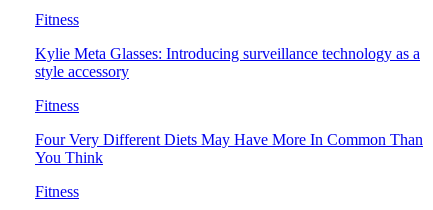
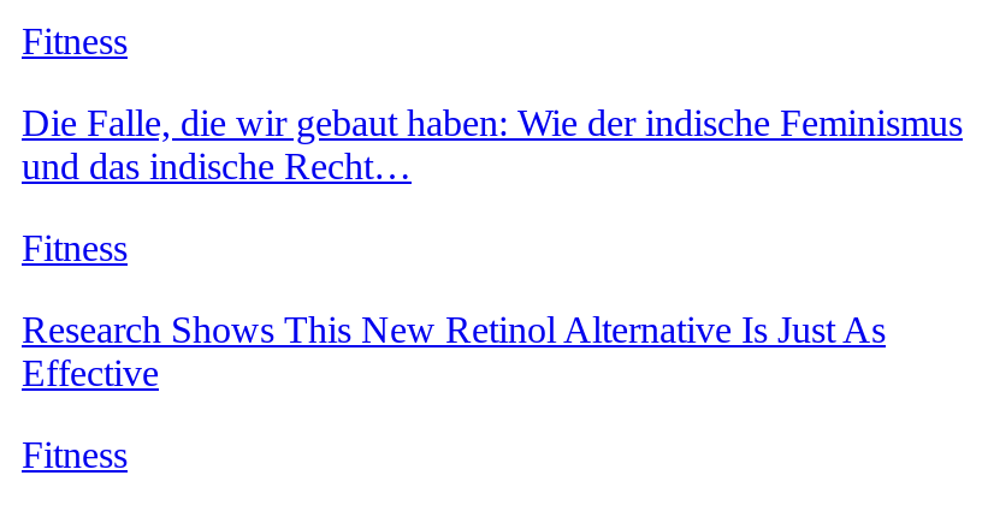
[35,45,420,80] Kylie Meta Glasses: Introducing surveillance technology as a | style accessory -> [22,102,963,186] Die Falle, die wir gebaut haben: Wie der indische Feminismus | und das indische Recht…
[35,131,423,166] Four Very Different Diets May Have More In Common Than | You Think -> [22,309,886,393] Research Shows This New Retinol Alternative Is Just As | Effective

